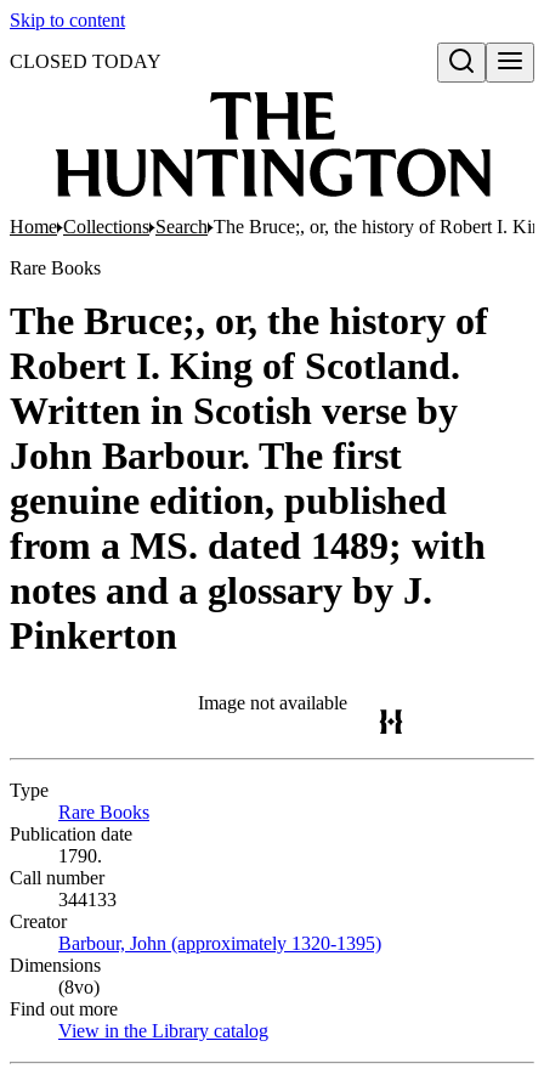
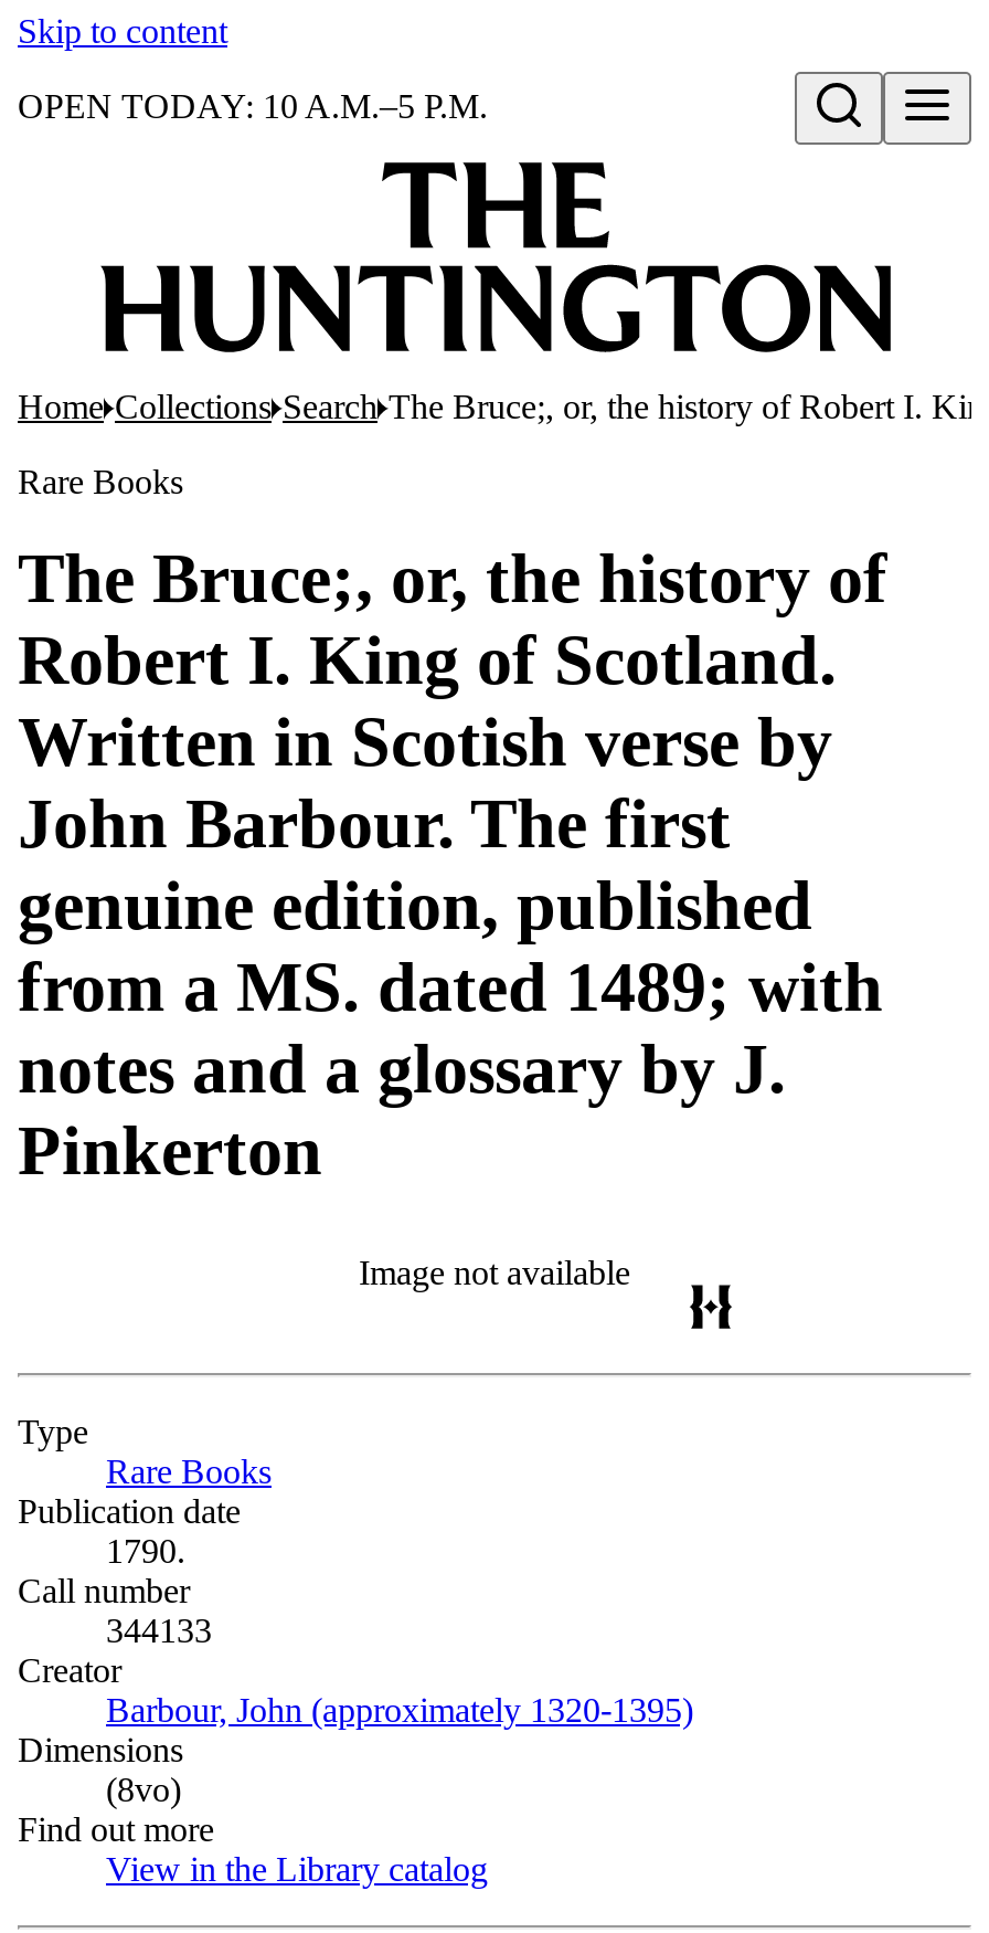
[10,51,161,72] CLOSED TODAY -> [18,87,488,125] OPEN TODAY: 10 A.M.–5 P.M.

